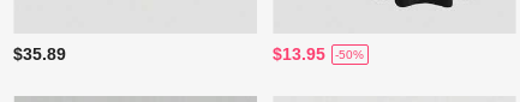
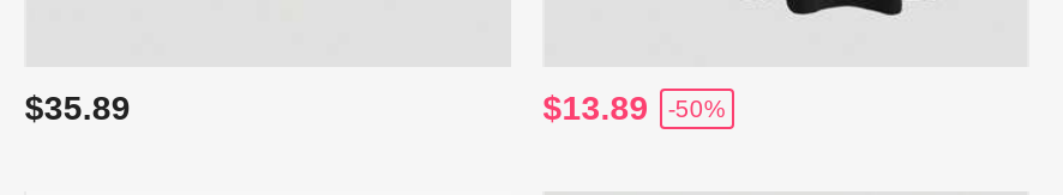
[273,45,364,64] $13.95 -50% -> [543,89,726,127] $13.89 -50%

